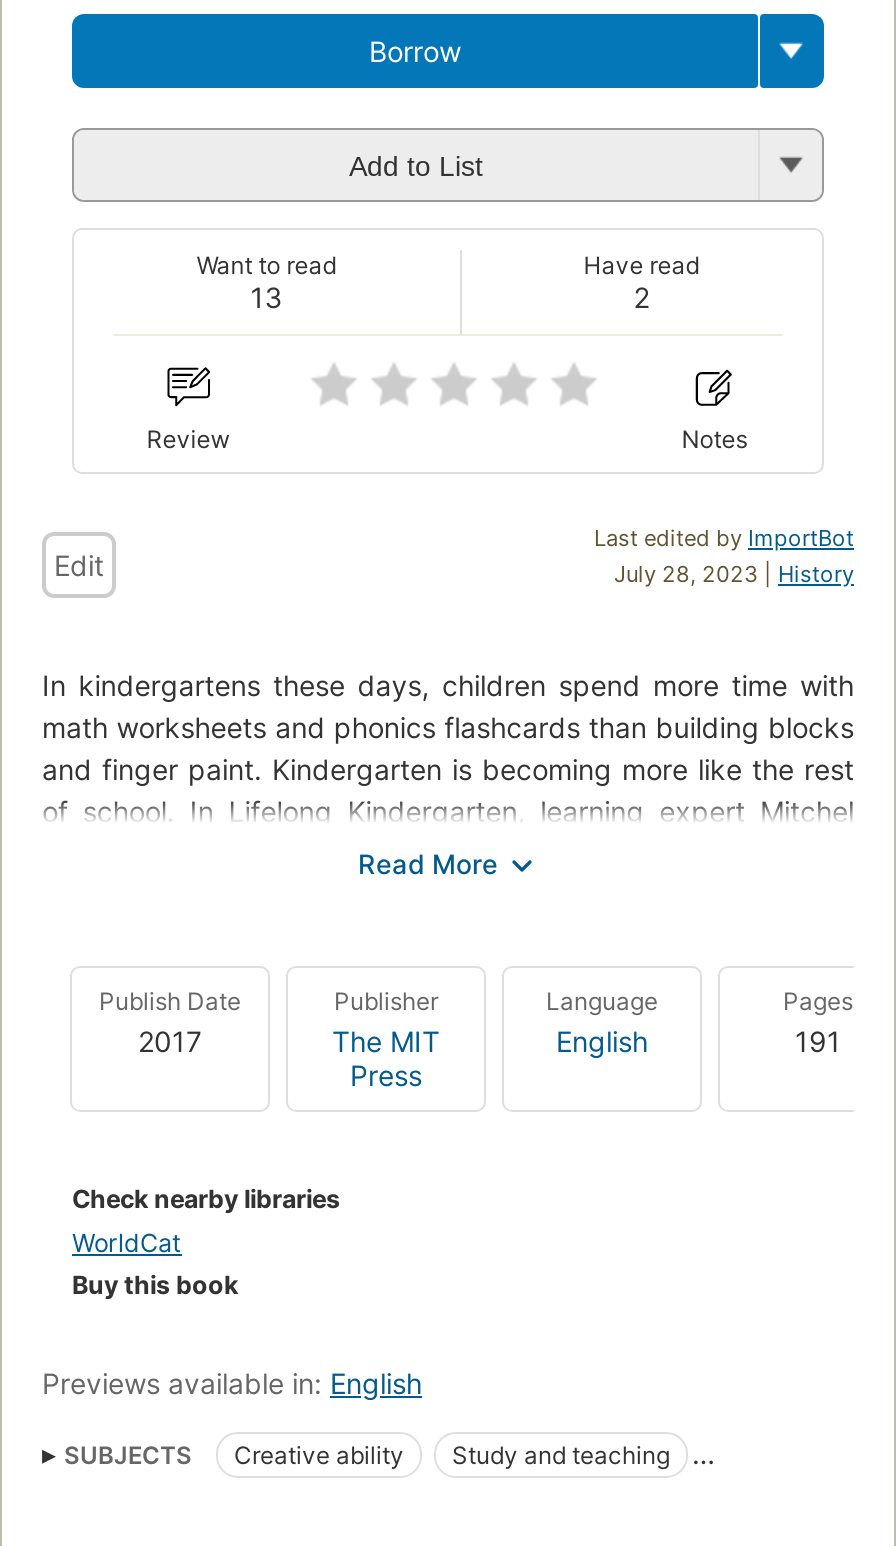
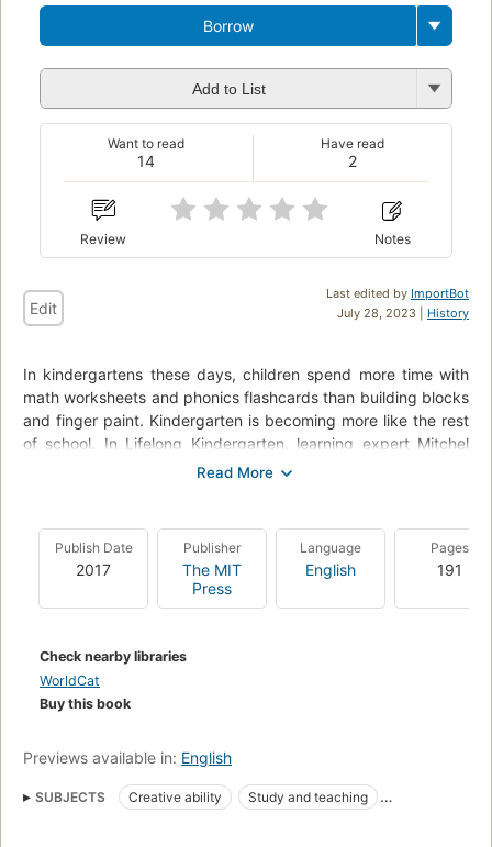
[250,279,282,313] 13 -> [137,151,155,170] 14

